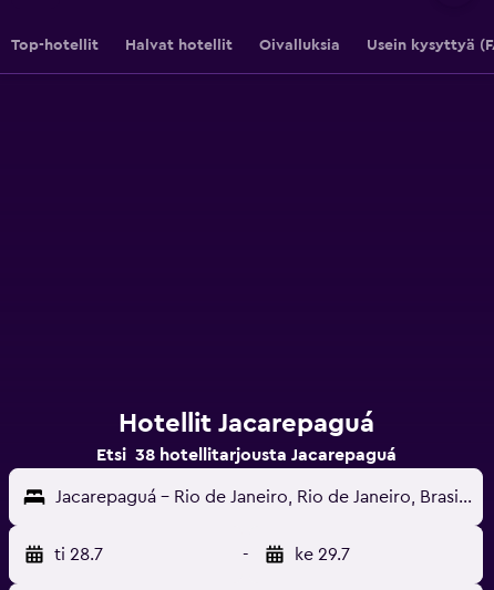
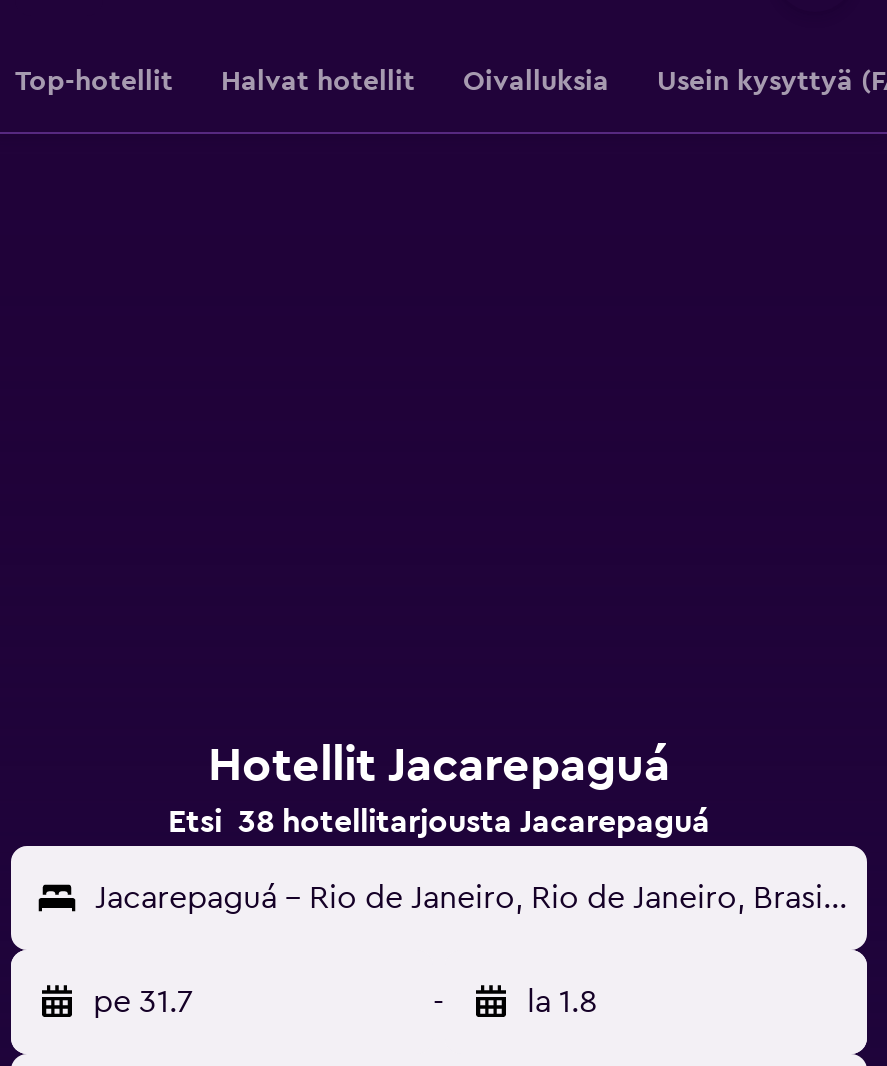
[54,546,103,563] ti 28.7 -> [93,986,193,1018] pe 31.7
[295,546,350,563] ke 29.7 -> [527,986,597,1018] la 1.8

